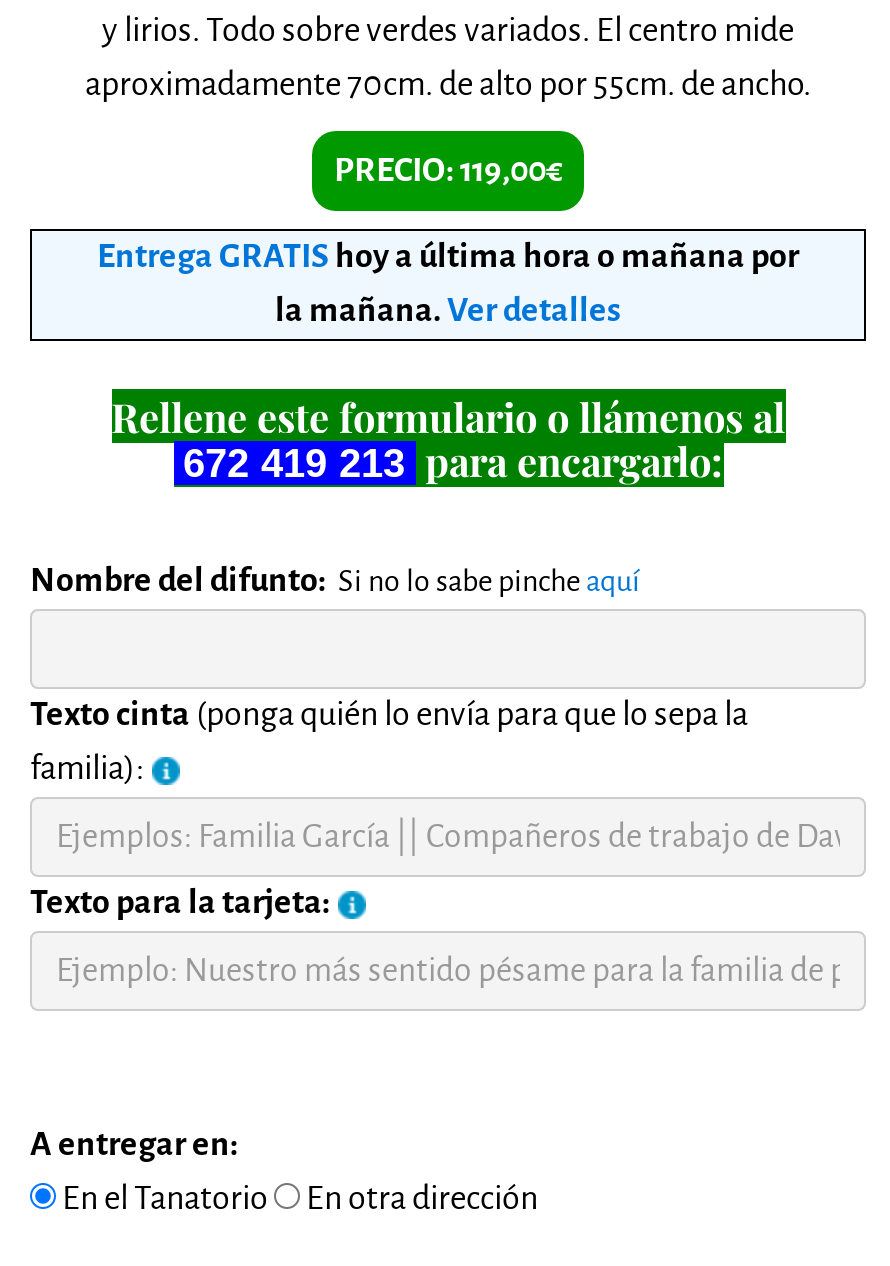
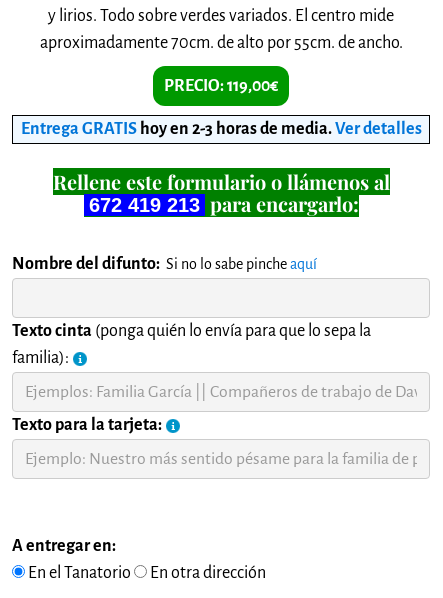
[97,238,799,328] Entrega GRATIS hoy a última hora o mañana por | la mañana. Ver detalles -> [20,120,421,138] Entrega GRATIS hoy en 2-3 horas de media. Ver detalles

